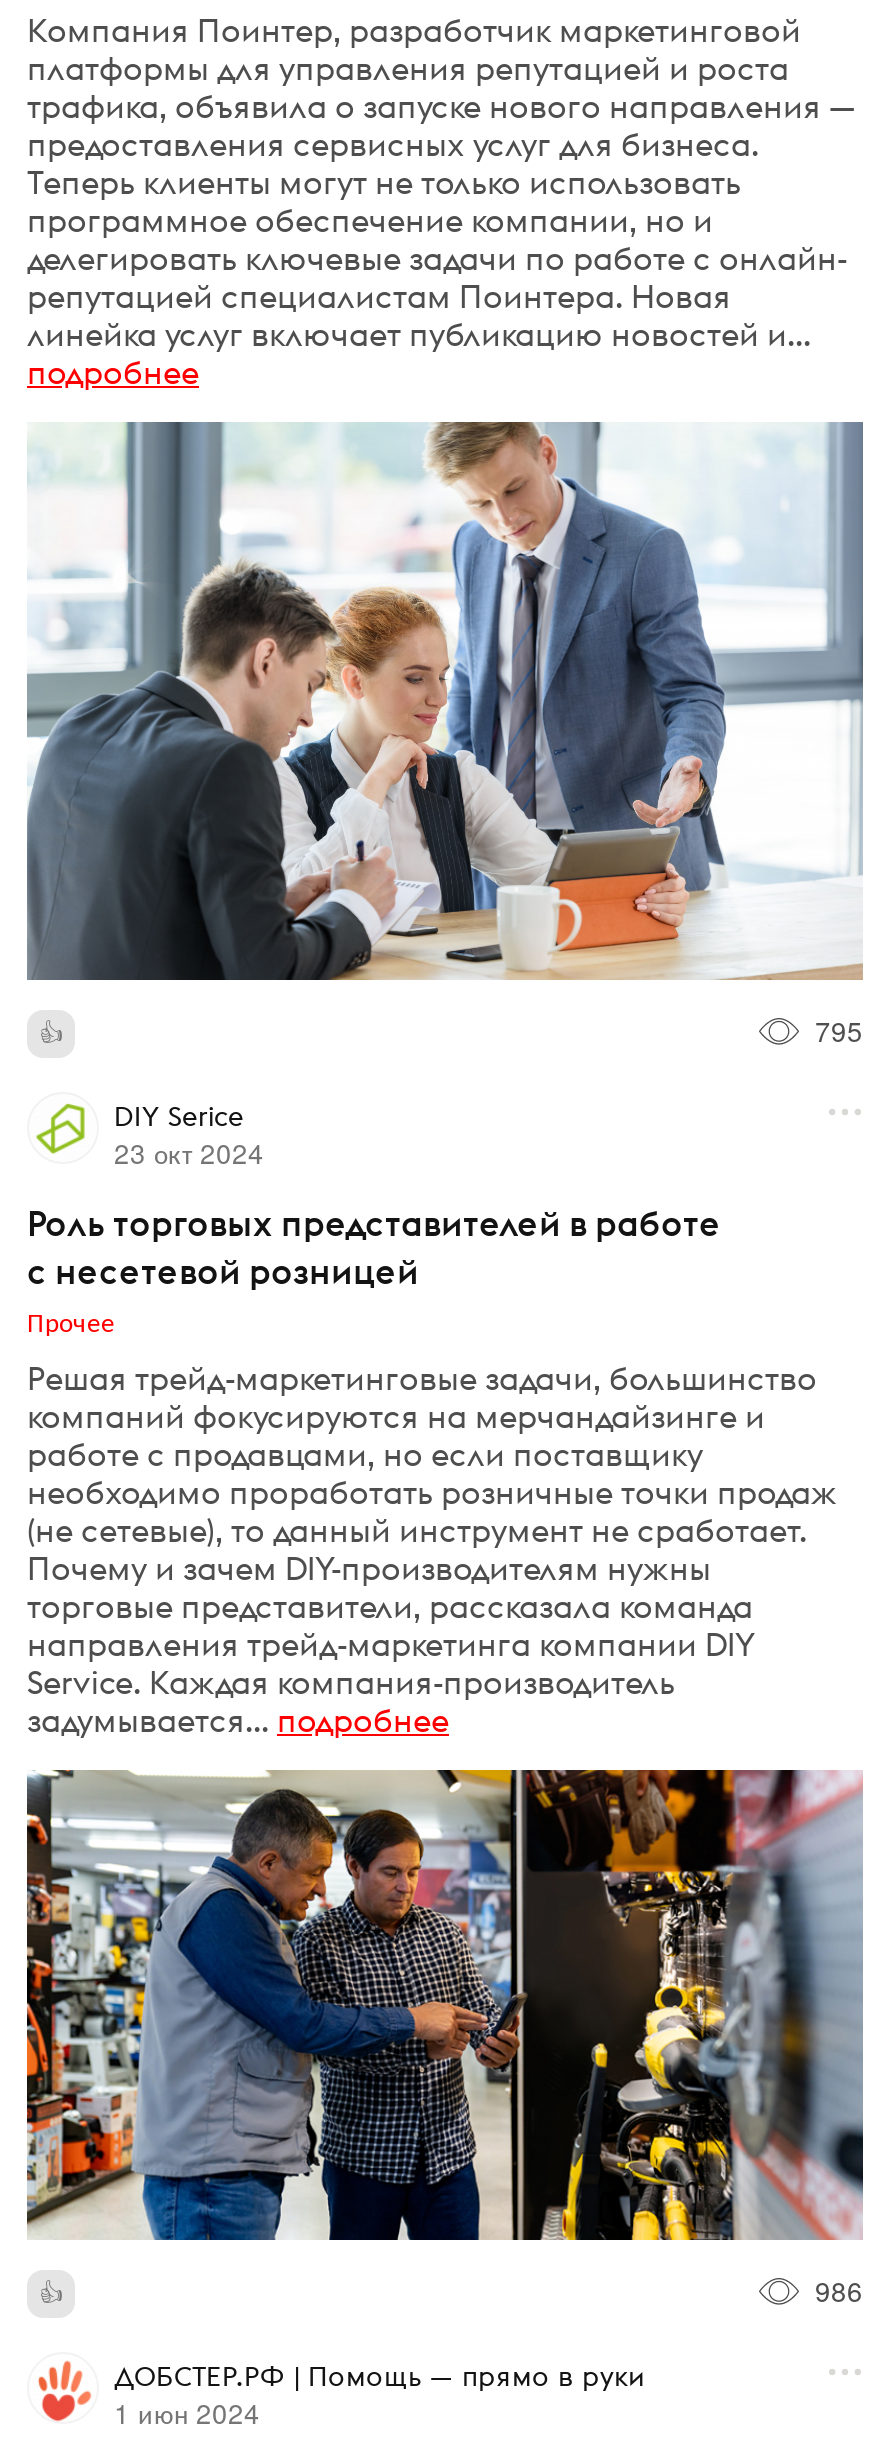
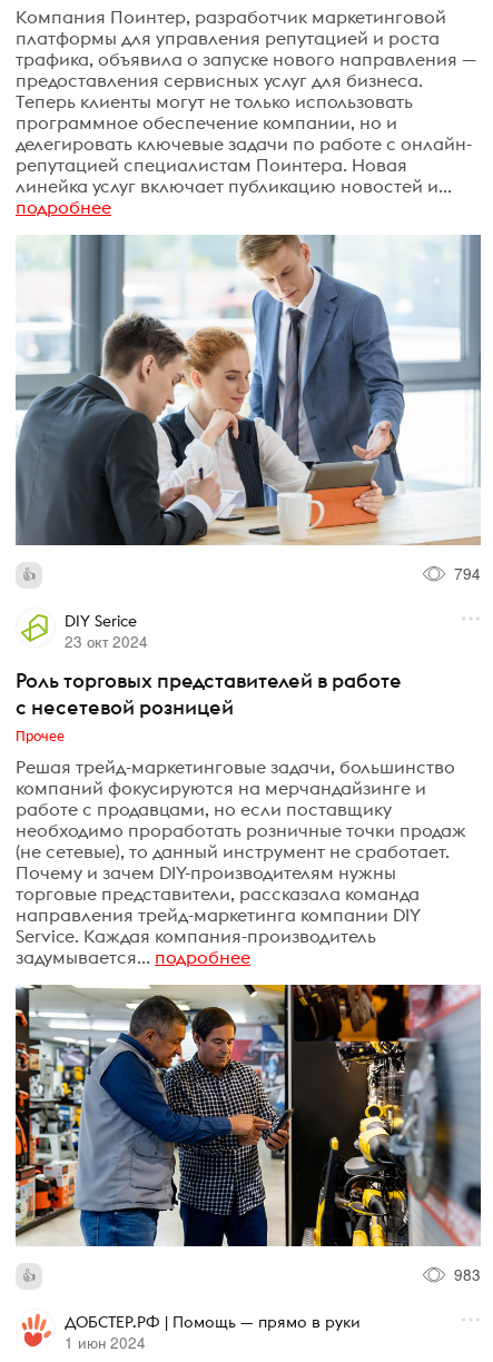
[807,1010,863,1050] 795 -> [450,562,481,584] 794
[807,2269,863,2309] 986 -> [450,1263,481,1285] 983

